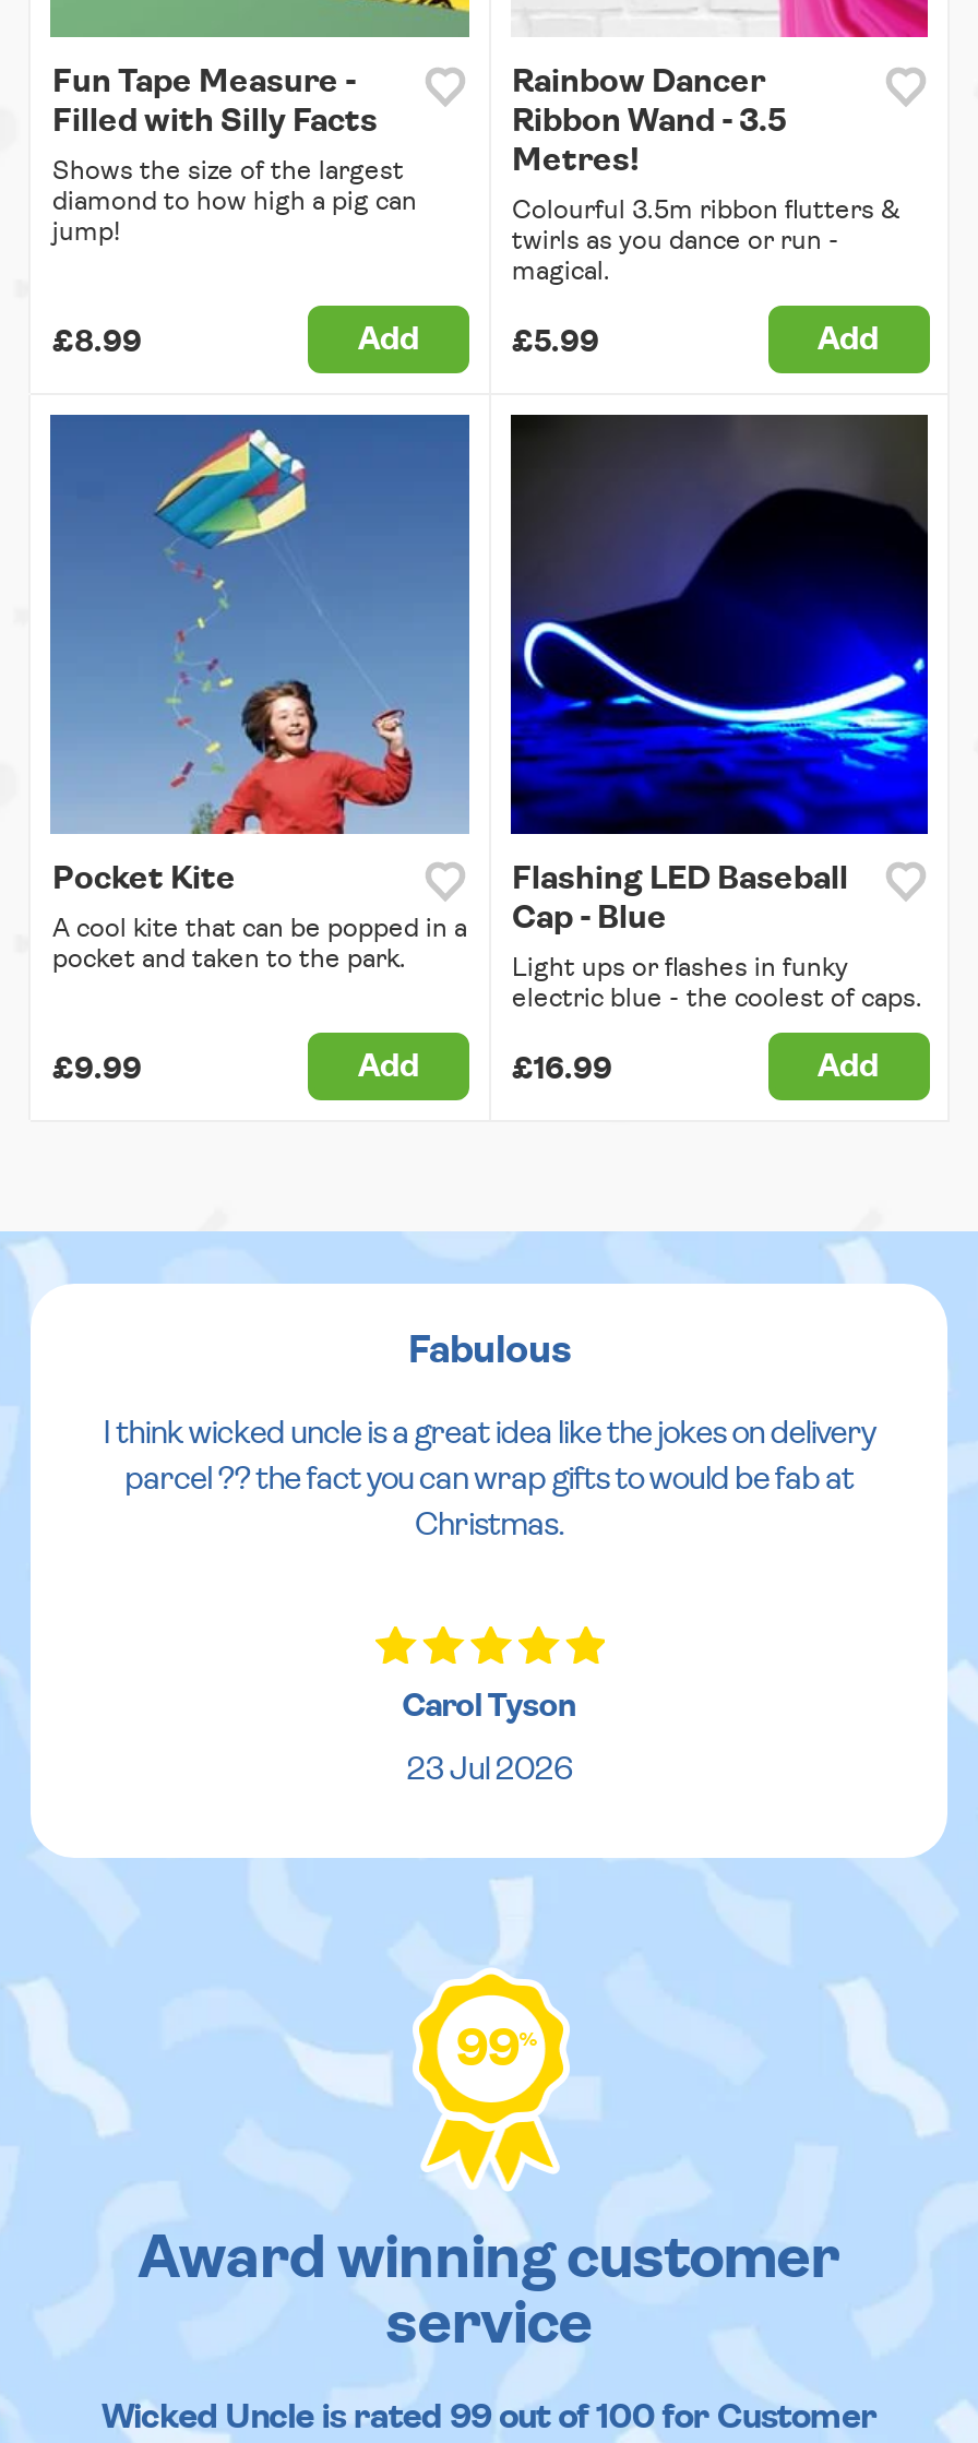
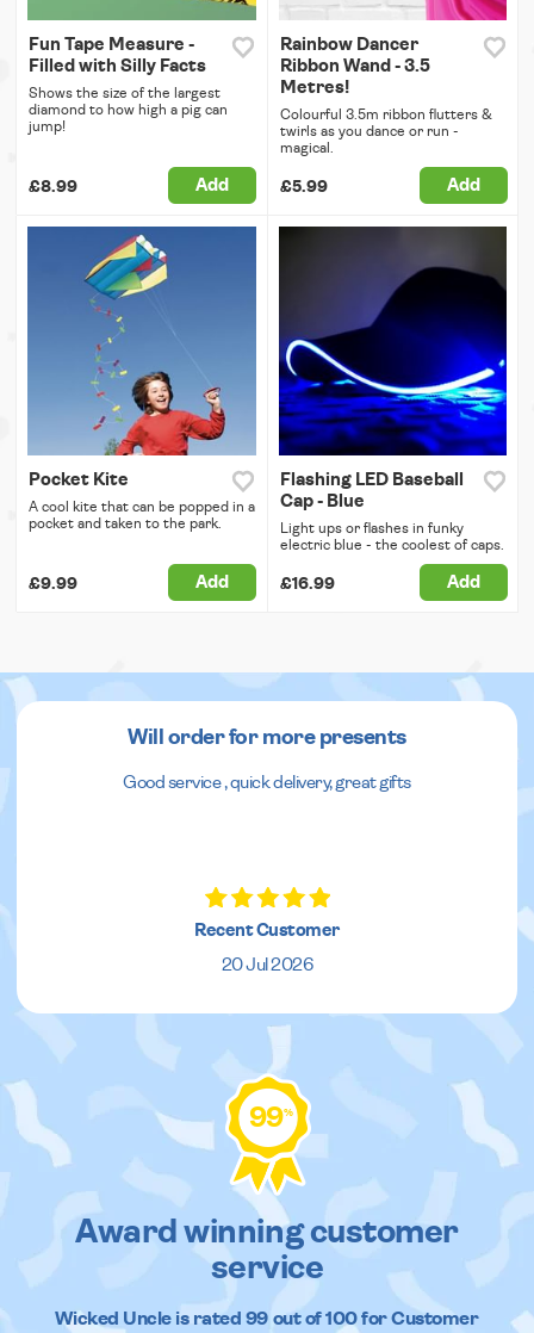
[408,1332,570,1371] Fabulous -> [128,727,406,749] Will order for more presents
[103,1417,875,1541] I think wicked uncle is a great idea like the jokes on delivery | parcel ?? the fact you can wrap gifts to would be fab at | Christmas. -> [123,774,411,792] Good service , quick delivery, great gifts
[402,1690,576,1722] Carol Tyson -> [194,922,340,939] Recent Customer
[406,1753,572,1786] 23 Jul 2026 -> [221,956,313,974] 20 Jul 2026

